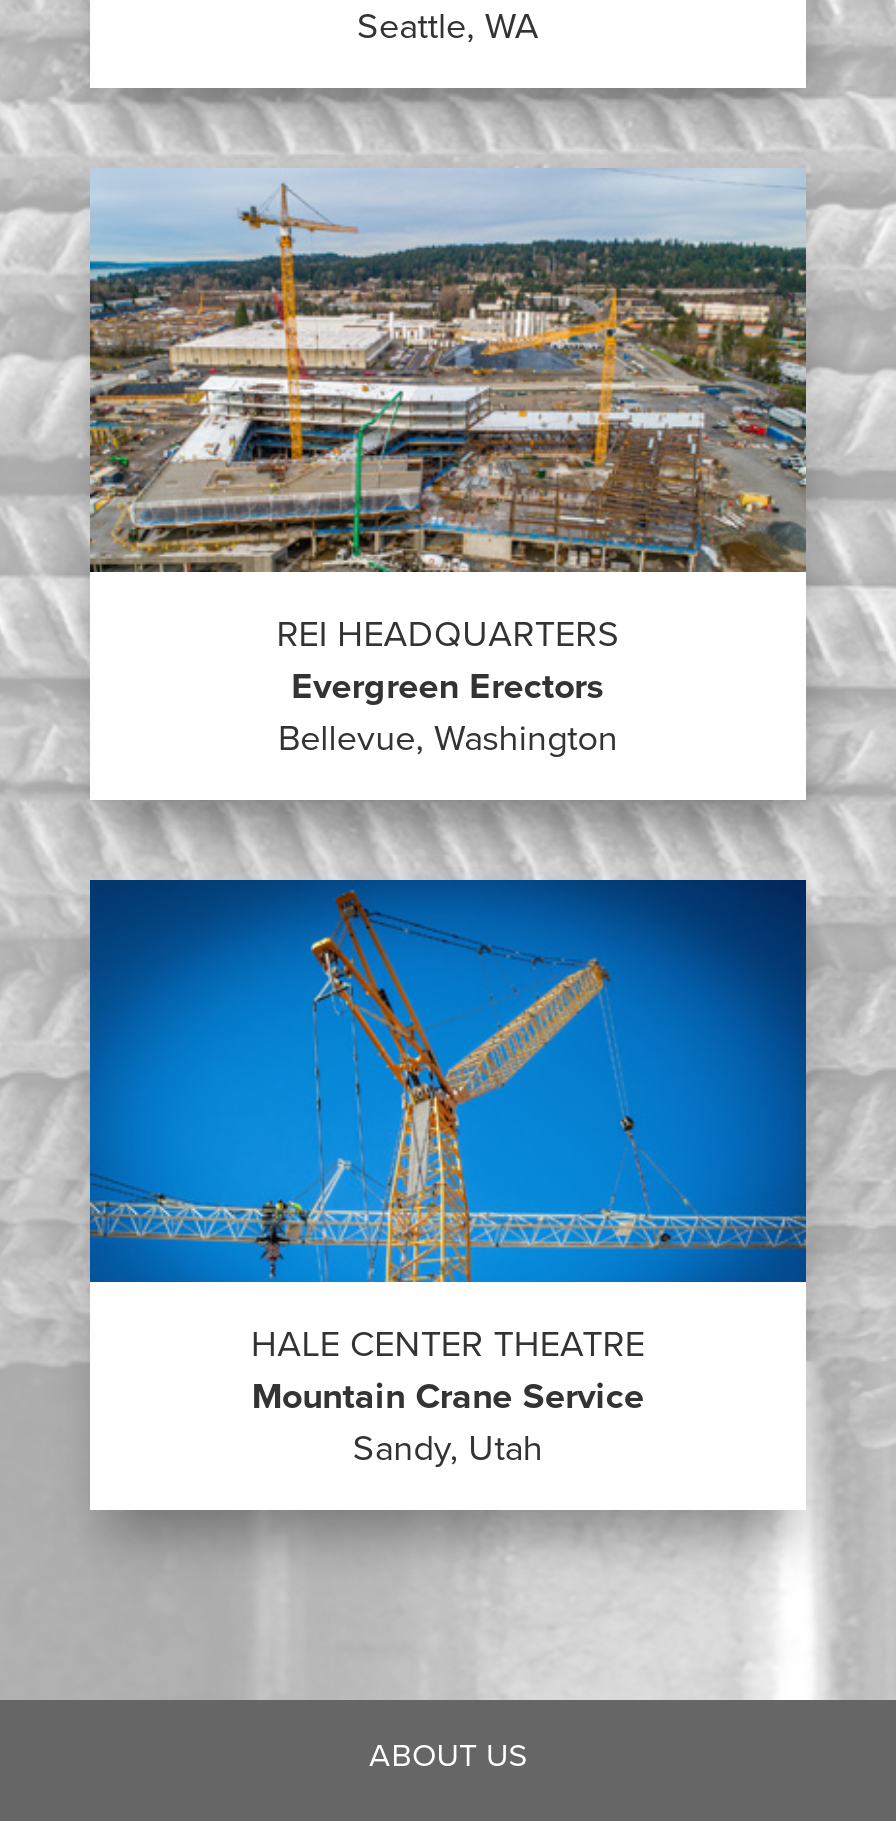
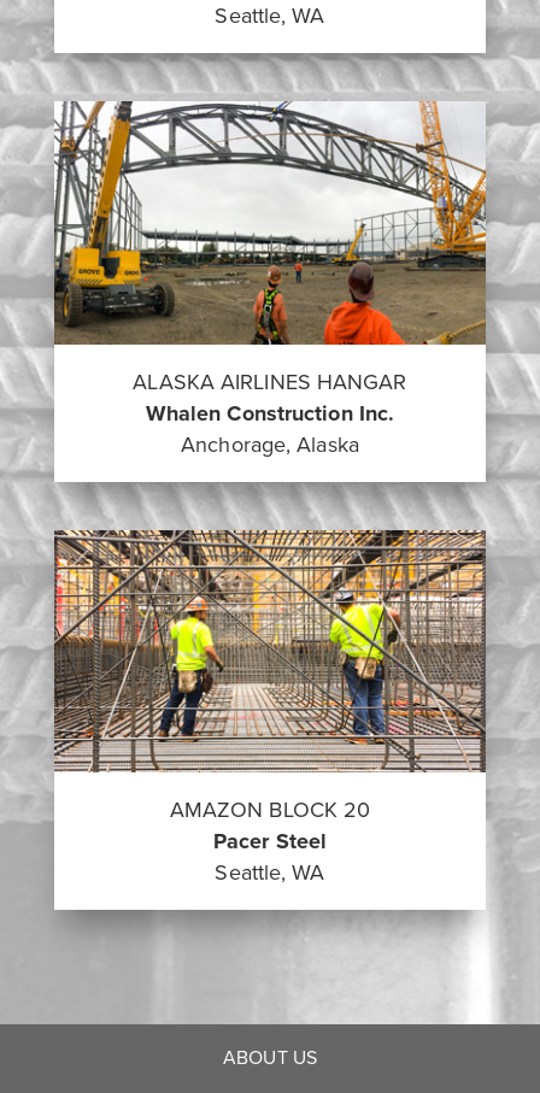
[88,168,808,760] [image] | REI HEADQUARTERS | Evergreen Erectors | Bellevue, Washington -> [53,100,487,458] [image] | ALASKA AIRLINES HANGAR | Whalen Construction Inc. | Anchorage, Alaska
[88,878,808,1471] [image] | HALE CENTER THEATRE | Mountain Crane Service | Sandy, Utah -> [53,529,487,886] [image] | AMAZON BLOCK 20 | Pacer Steel | Seattle, WA

